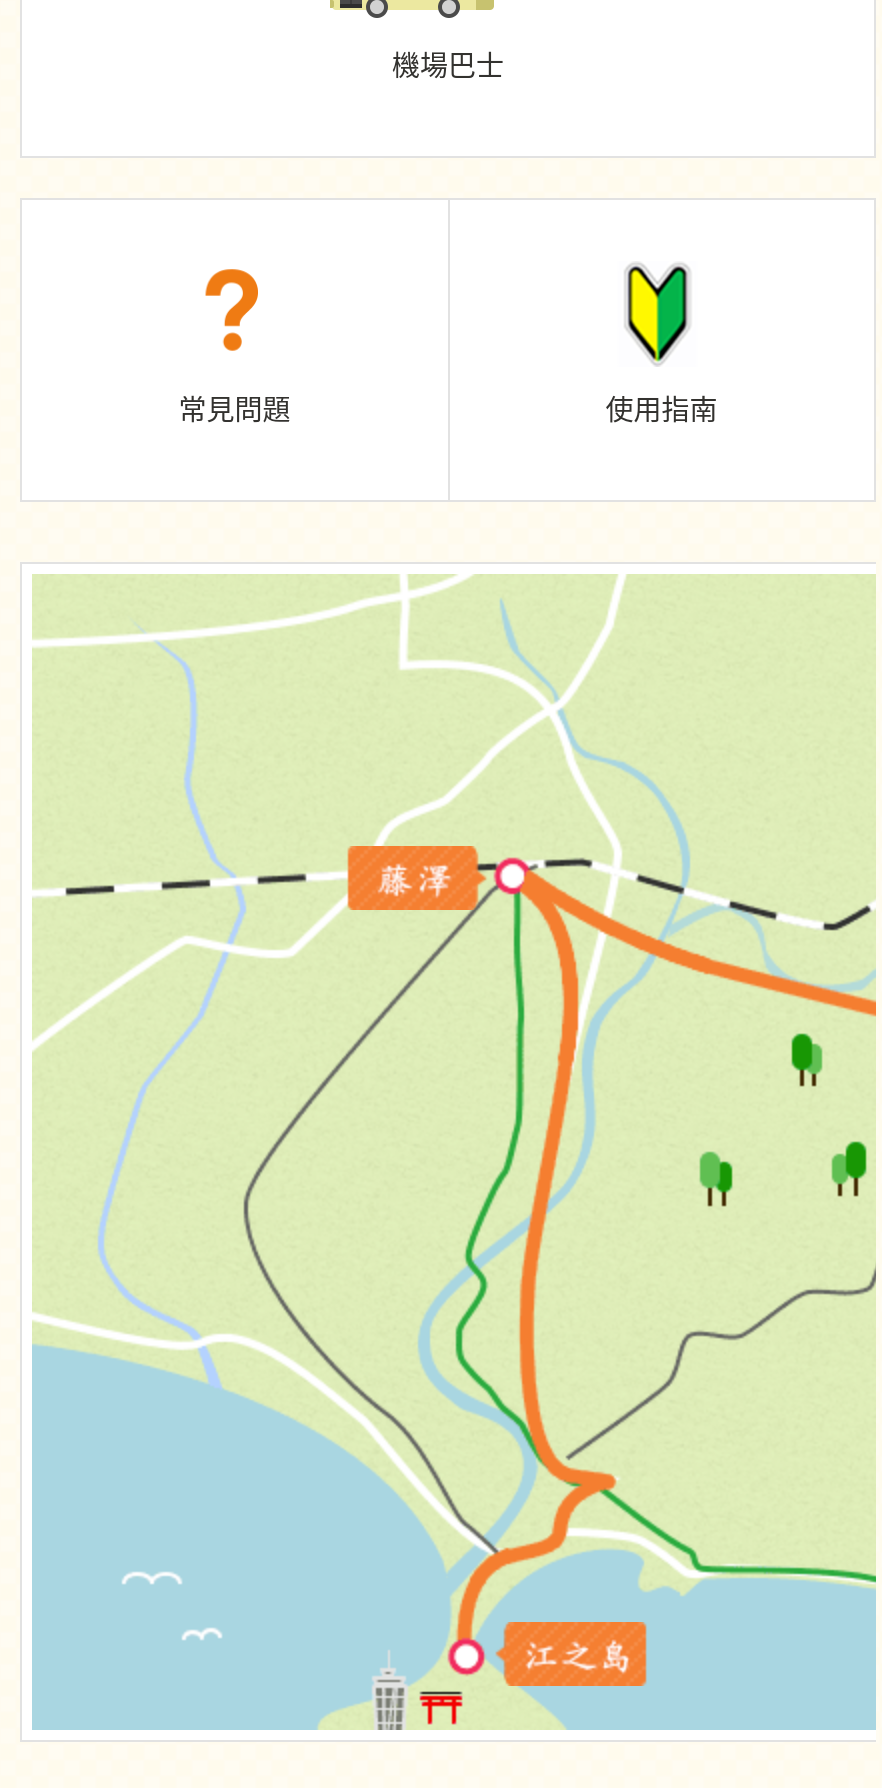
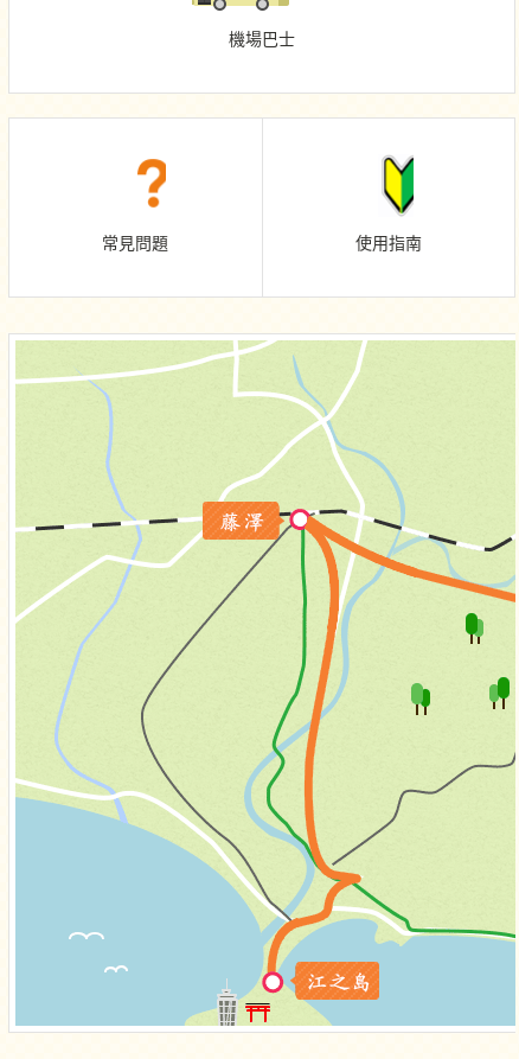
[204,266,286,354] [image] -> [118,158,167,209] [image]
[624,262,704,366] [image] -> [367,155,415,216] [image]

